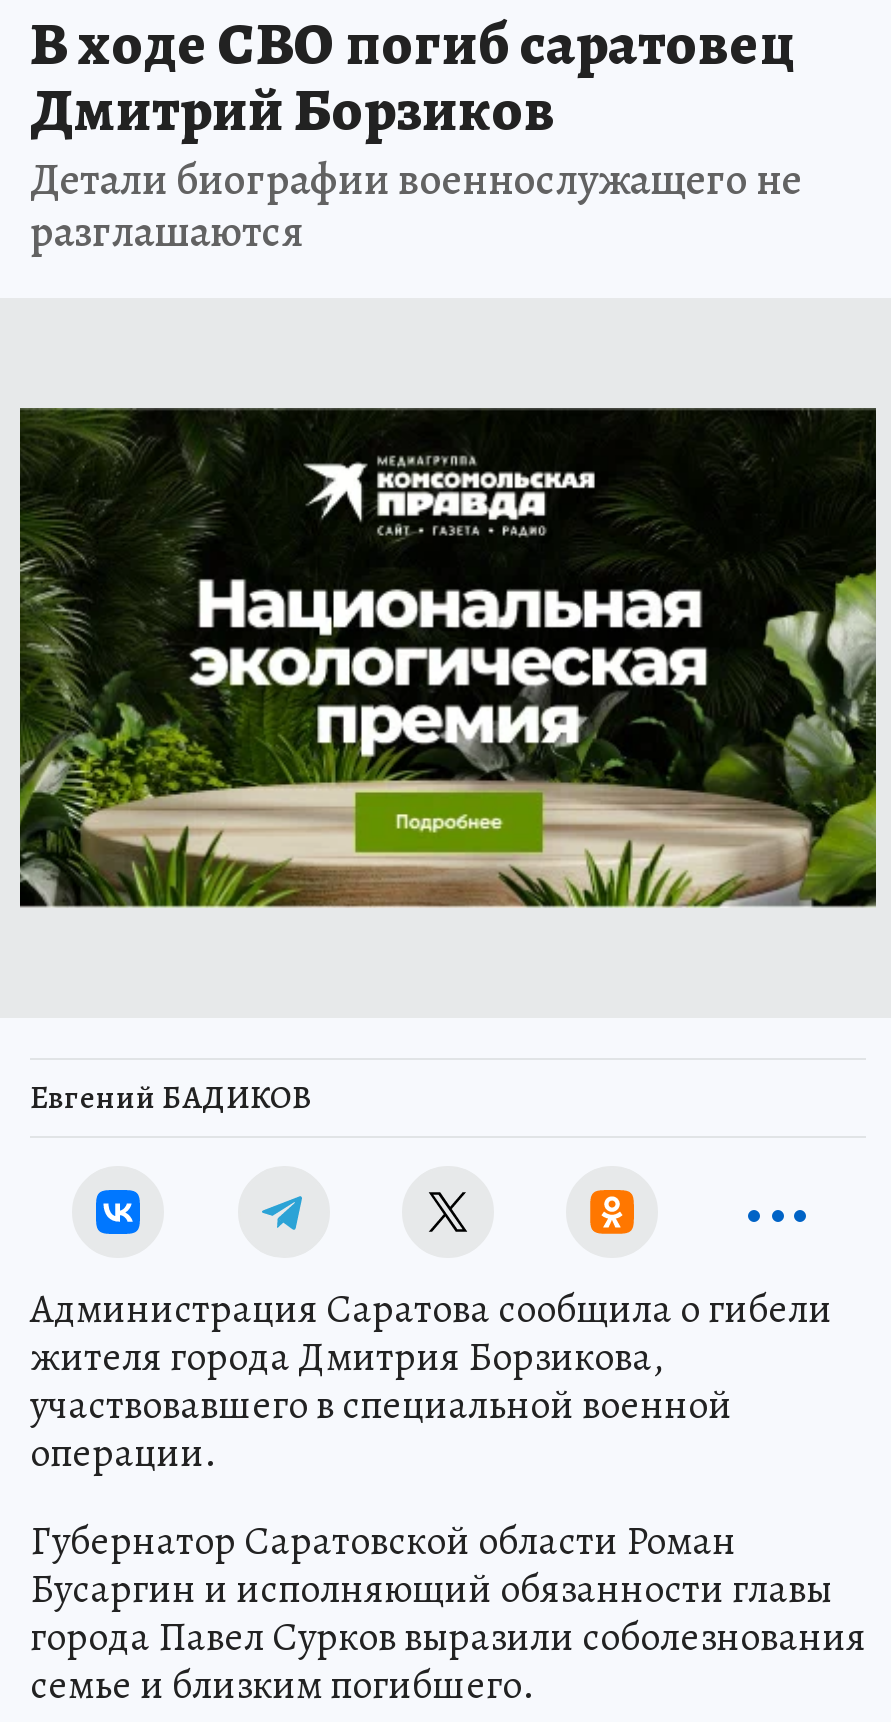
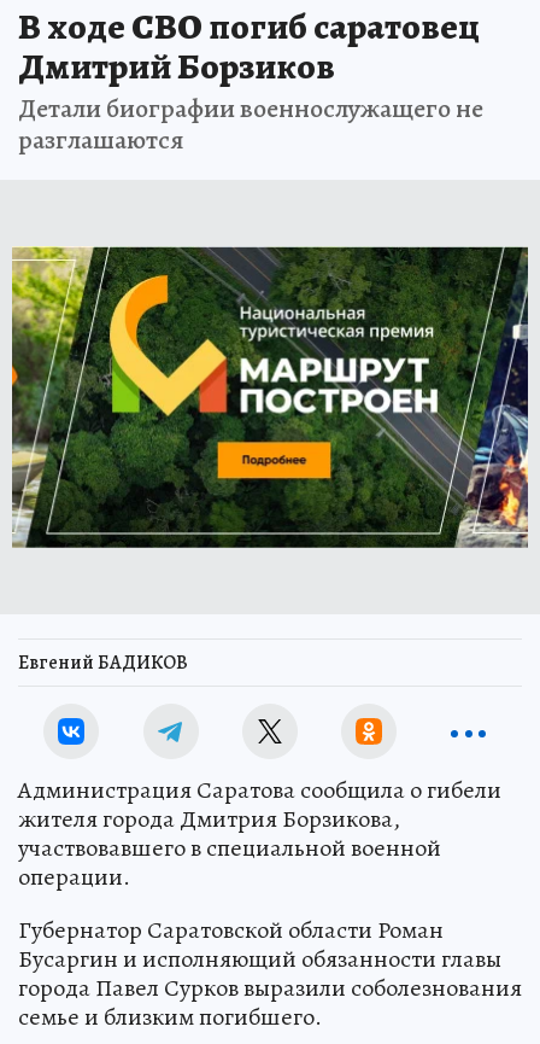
[18,406,878,908] [image] -> [11,246,529,549] [image]

